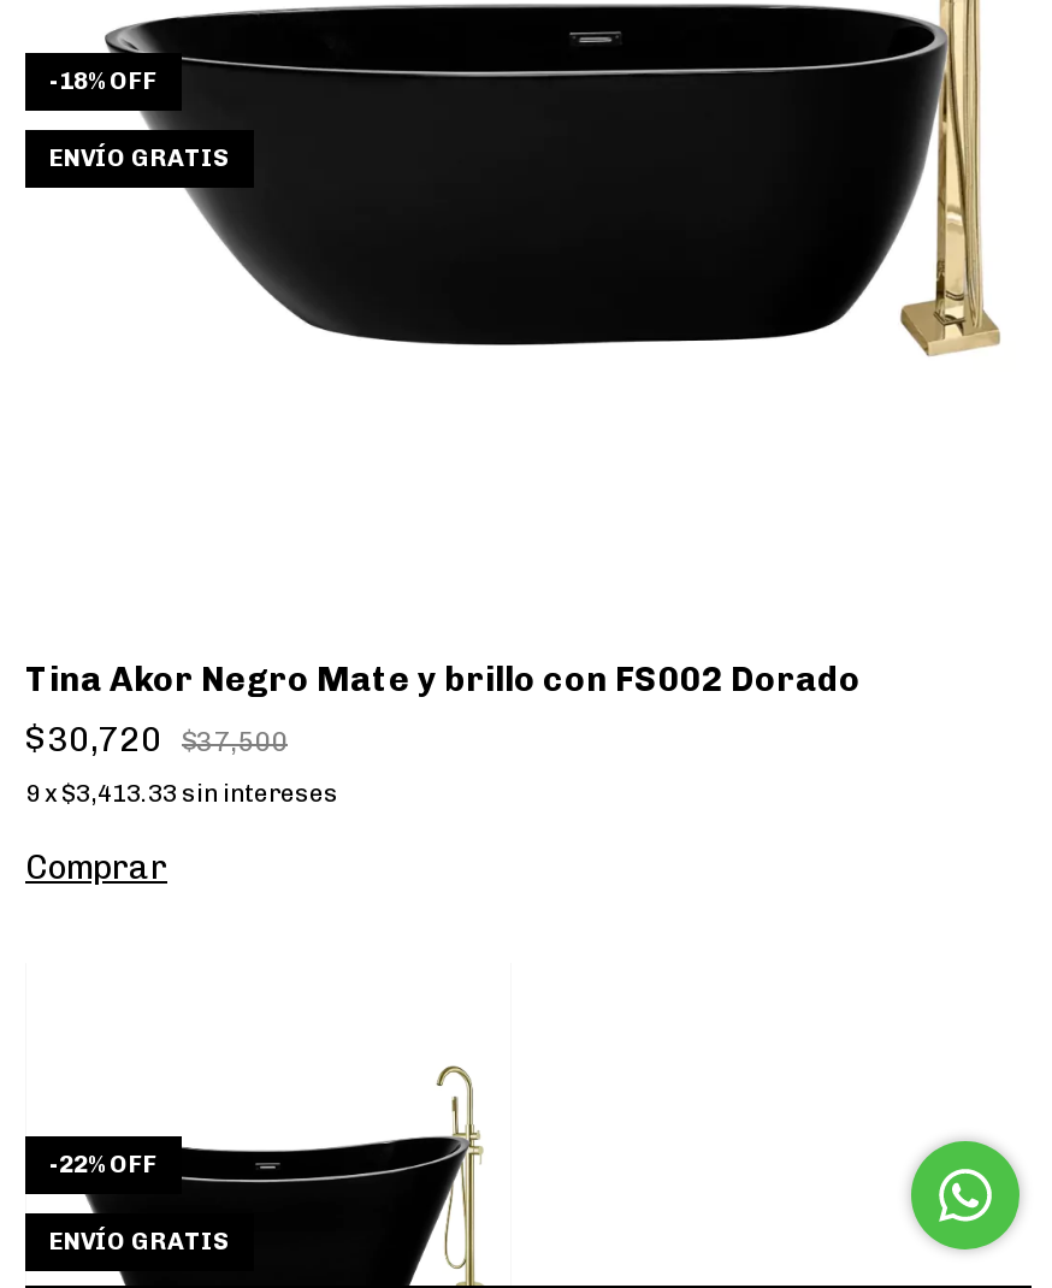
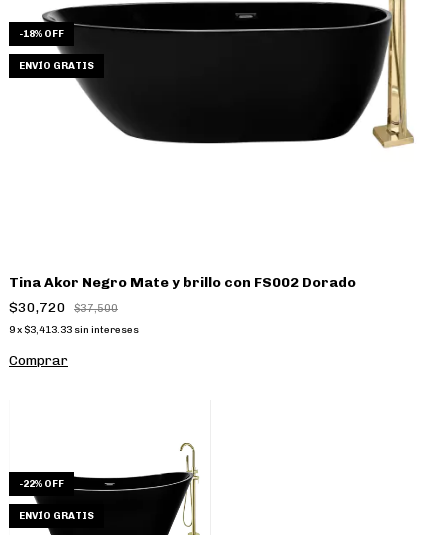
[909,1139,1022,1252] [image] -> none

